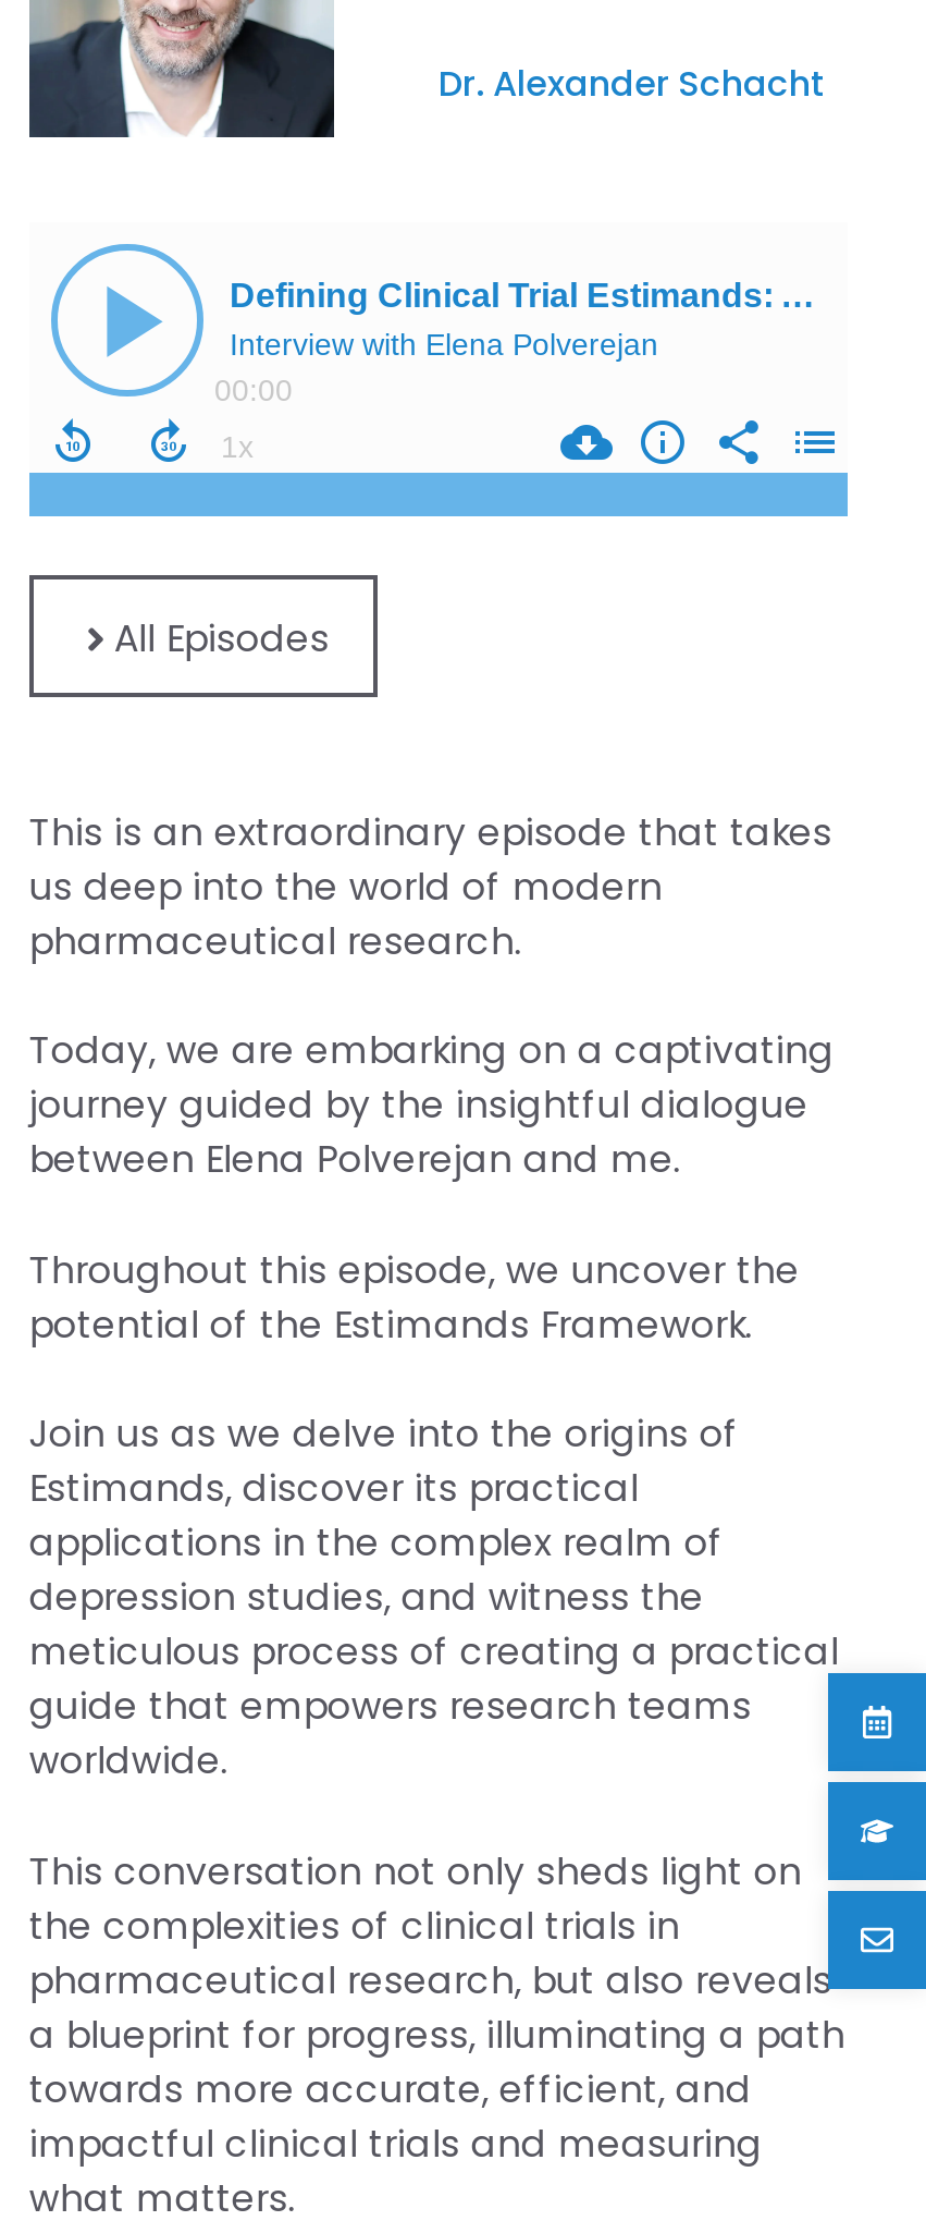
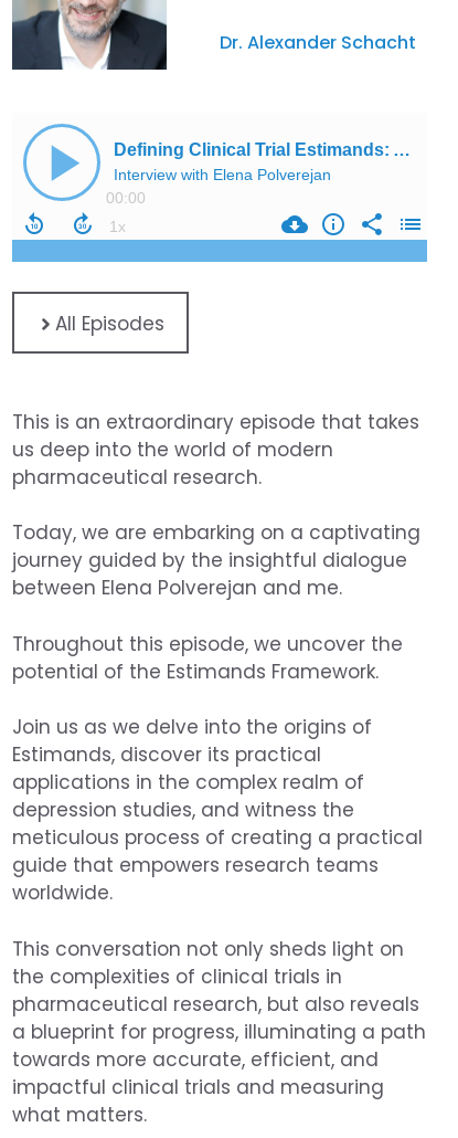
[826,1671,919,1991] [image] -> none

